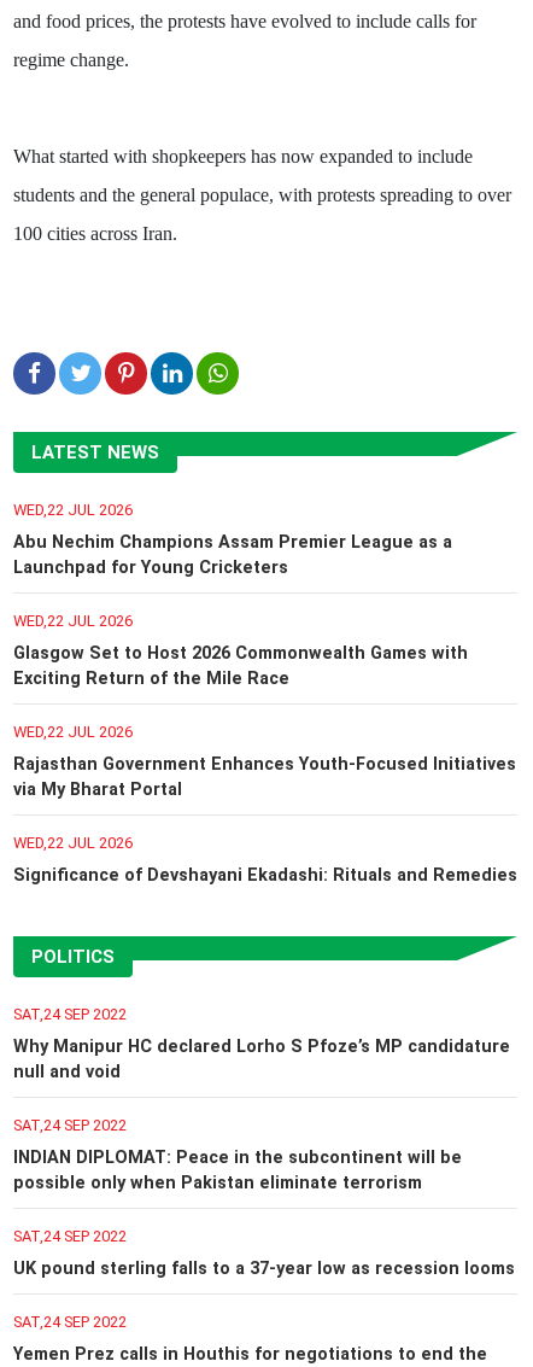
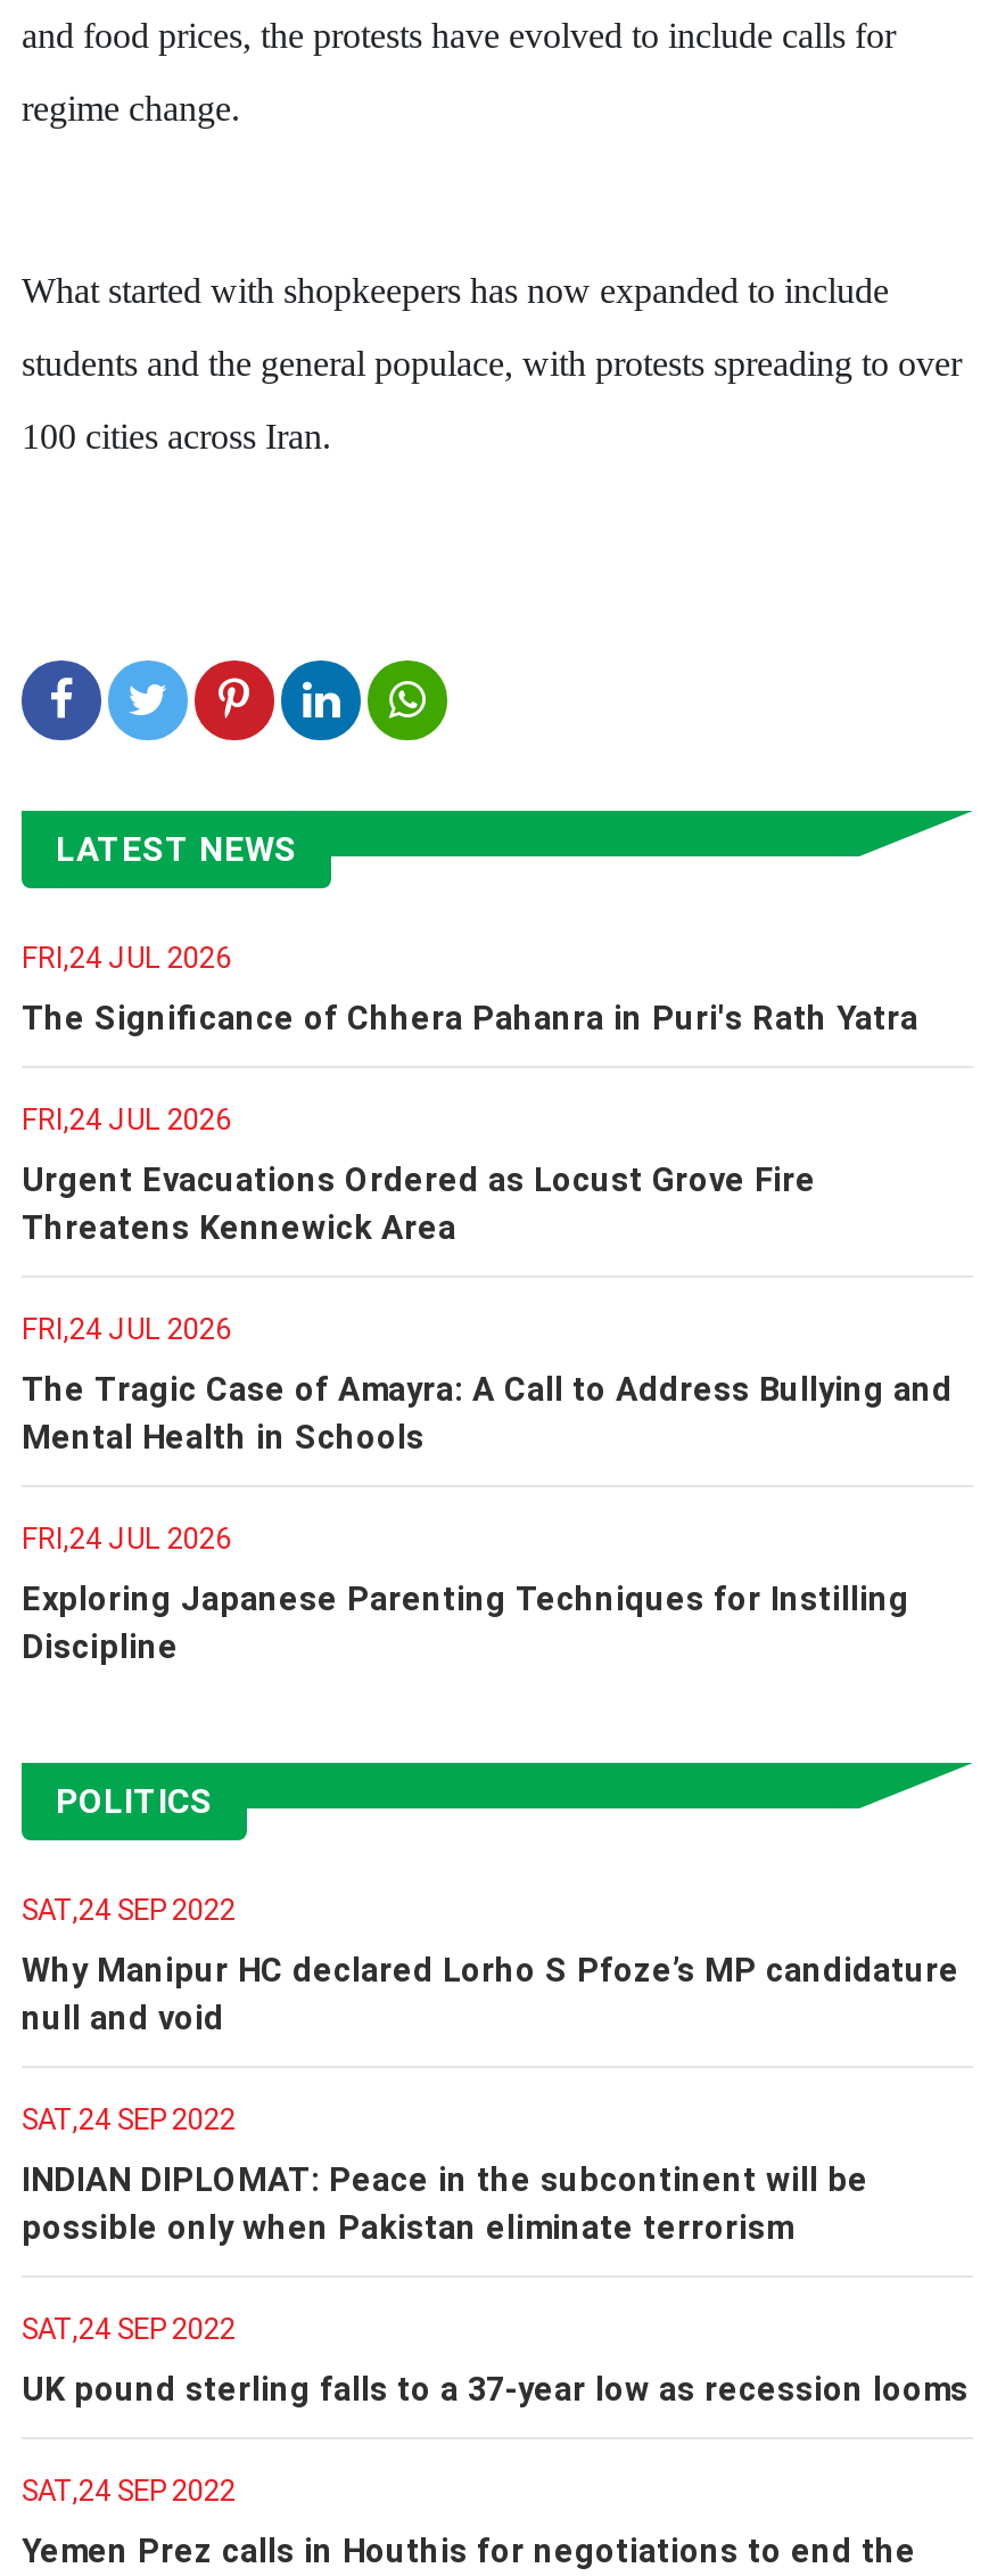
[13,501,133,519] WED,22 JUL 2026 -> [22,940,231,975] FRI,24 JUL 2026
[13,532,452,578] Abu Nechim Champions Assam Premier League as a | Launchpad for Young Cricketers -> [22,1000,918,1038] The Significance of Chhera Pahanra in Puri's Rath Yatra
[13,612,133,630] WED,22 JUL 2026 -> [22,1102,231,1136] FRI,24 JUL 2026
[13,643,468,689] Glasgow Set to Host 2026 Commonwealth Games with | Exciting Return of the Mile Race -> [22,1161,816,1248] Urgent Evacuations Ordered as Locust Grove Fire | Threatens Kennewick Area
[13,723,133,741] WED,22 JUL 2026 -> [22,1312,231,1346] FRI,24 JUL 2026
[13,754,516,800] Rajasthan Government Enhances Youth-Focused Initiatives | via My Bharat Portal -> [22,1371,953,1457] The Tragic Case of Amayra: A Call to Address Bullying and | Mental Health in Schools
[13,834,133,852] WED,22 JUL 2026 -> [22,1521,231,1555] FRI,24 JUL 2026
[13,865,517,885] Significance of Devshayani Ekadashi: Rituals and Remedies -> [22,1580,909,1667] Exploring Japanese Parenting Techniques for Instilling | Discipline

